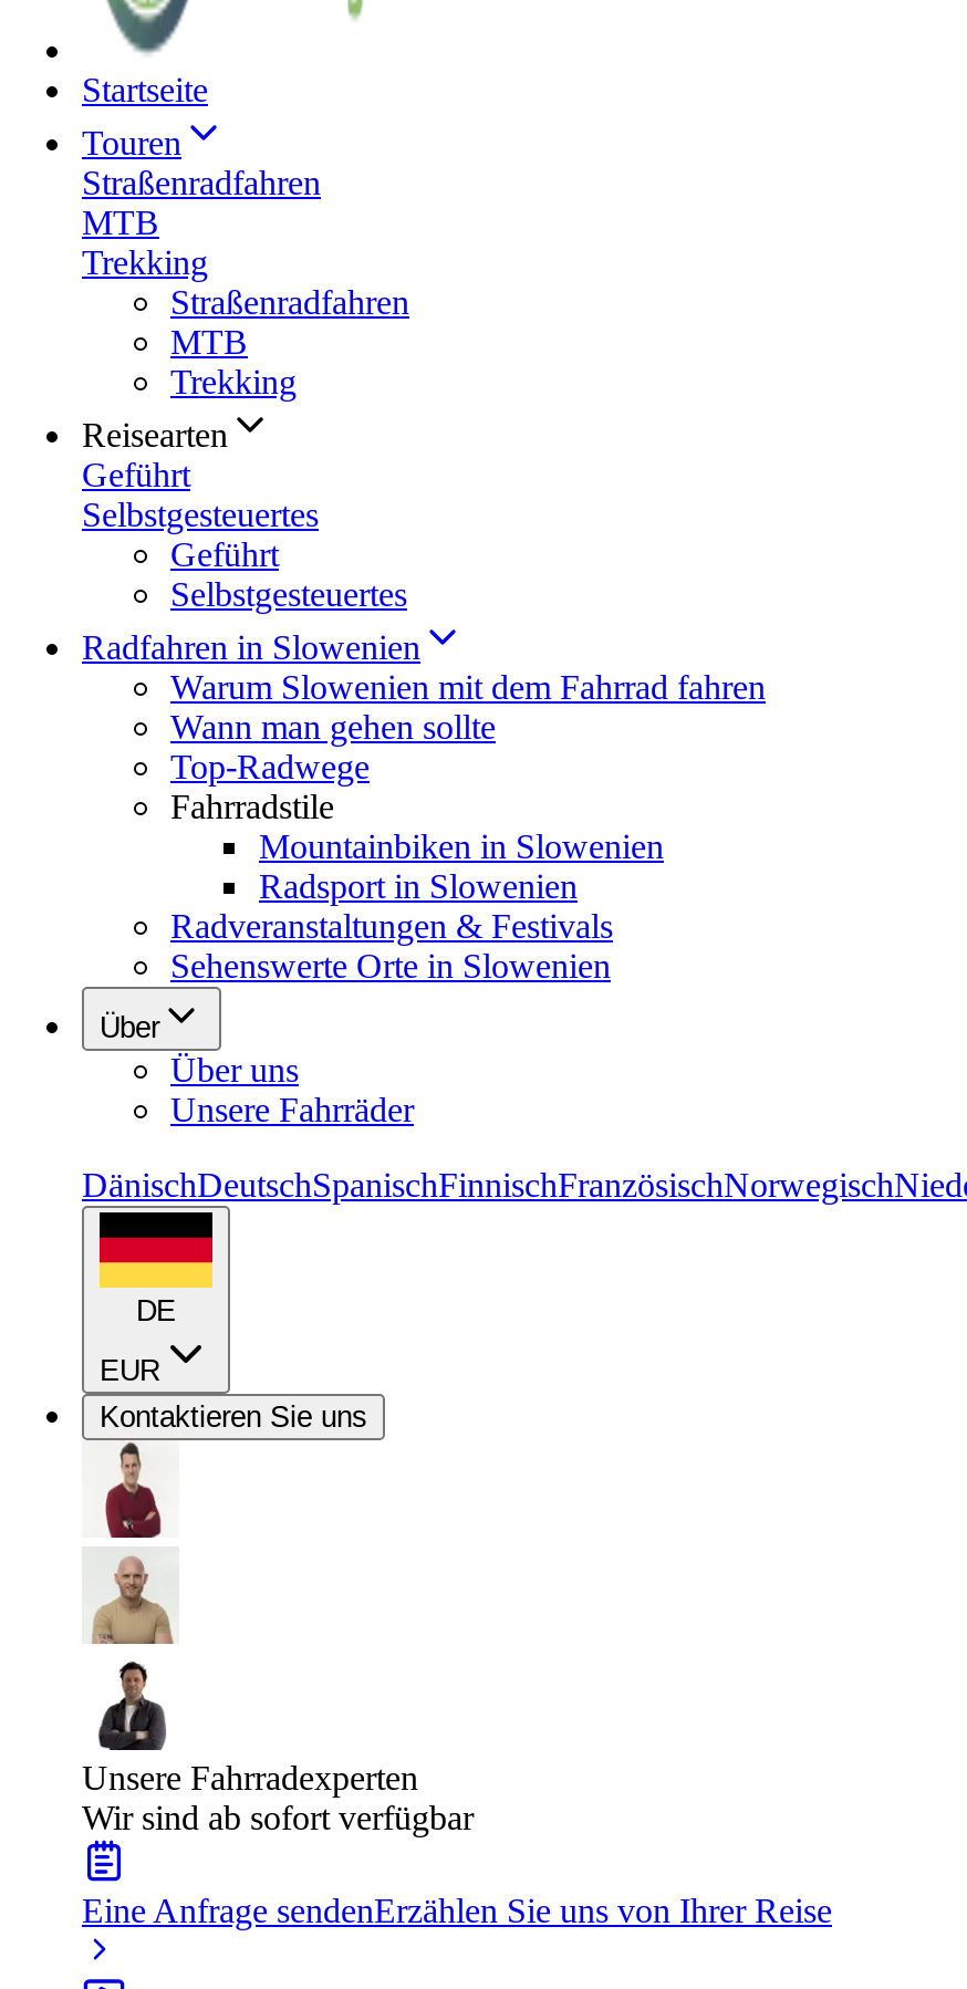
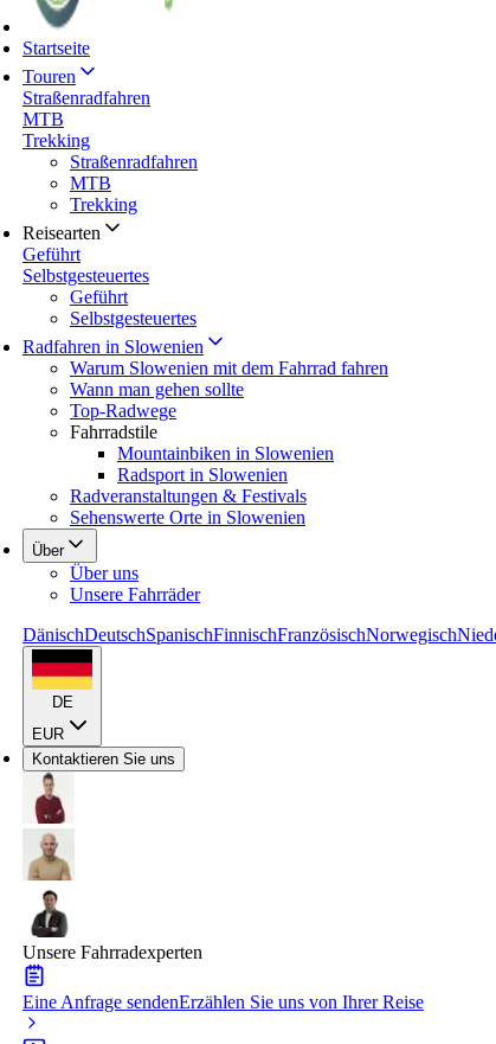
[82,1799,474,1836] Wir sind ab sofort verfügbar -> none

